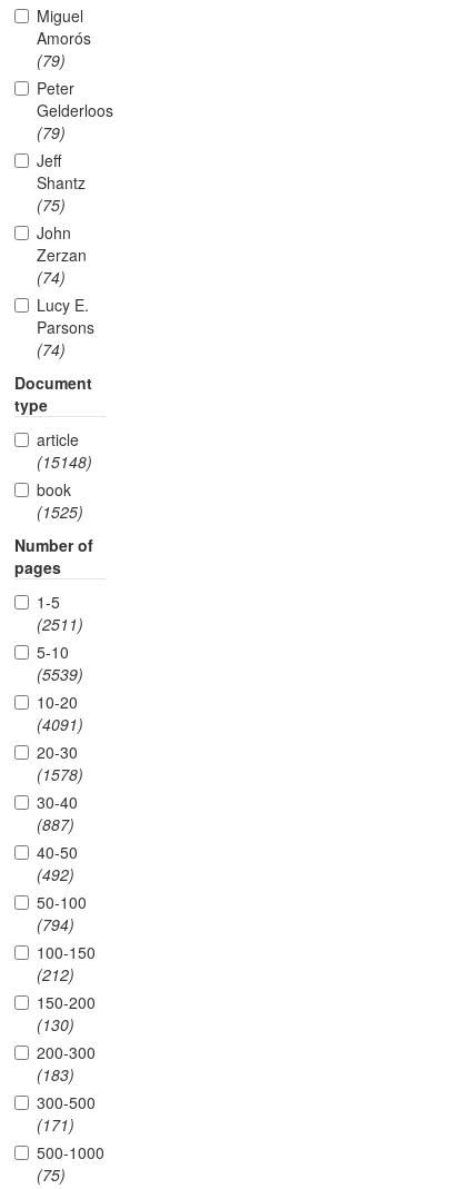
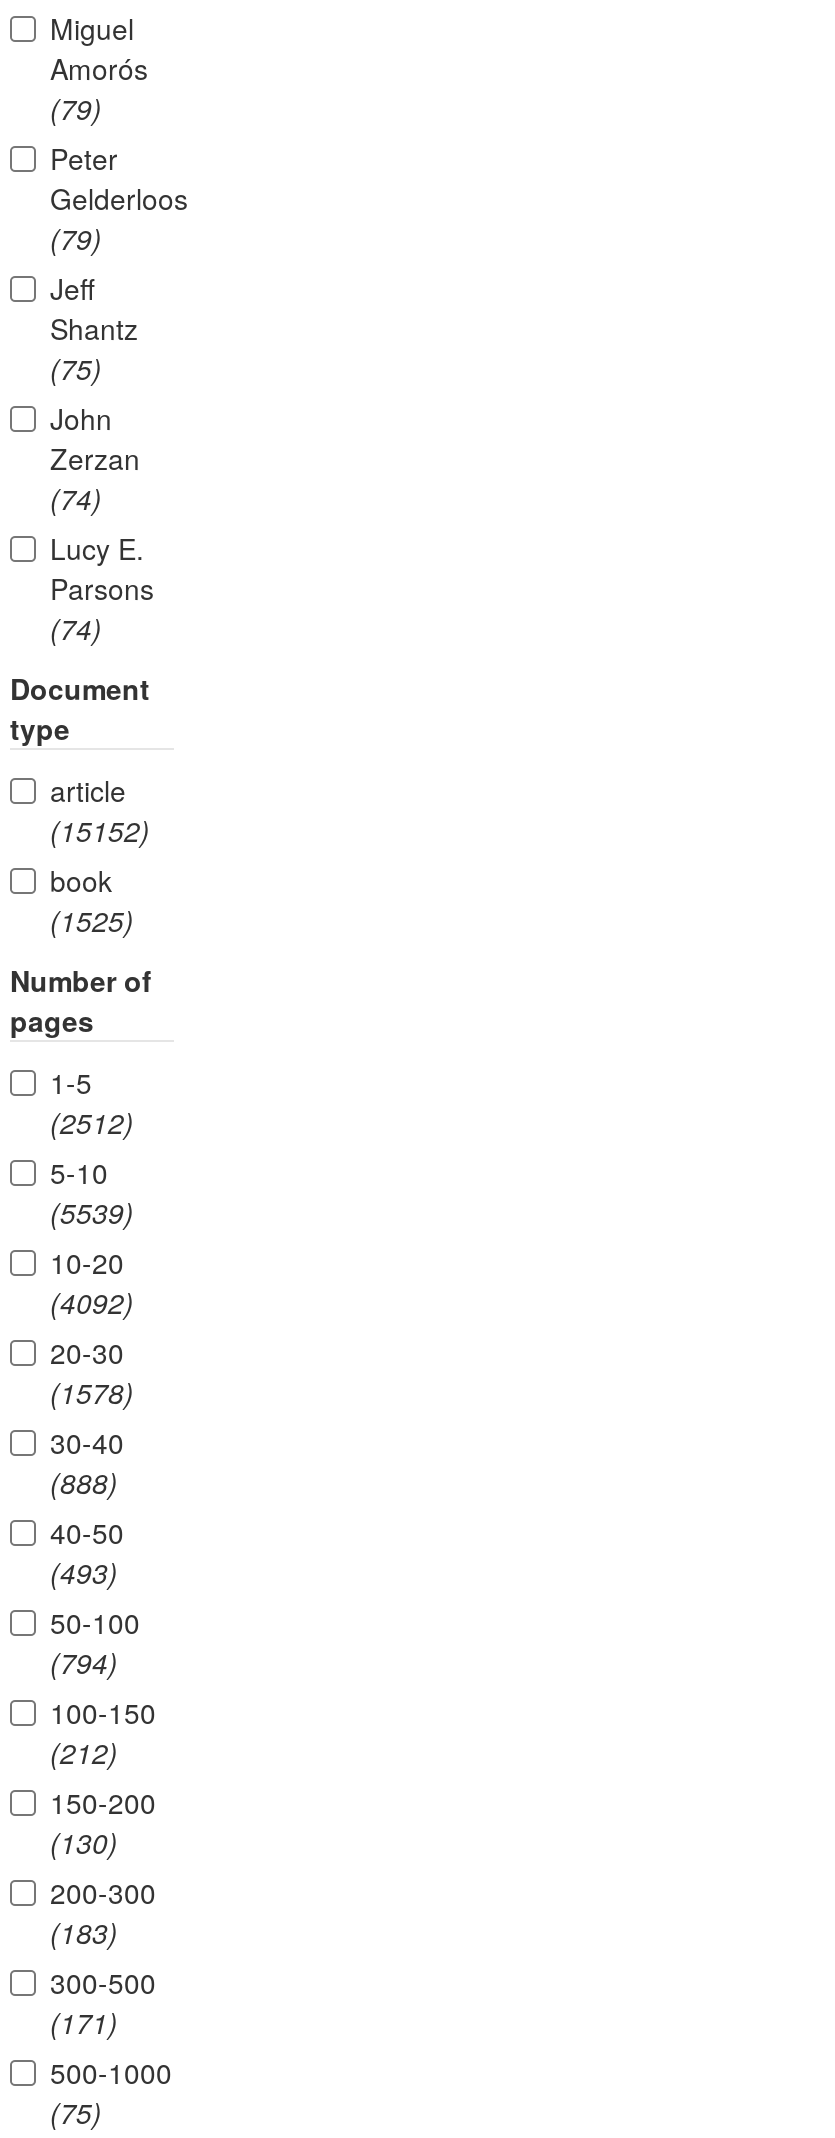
[37,450,92,473] (15148) -> [50,810,150,850] (15152)
[37,613,83,635] (2511) -> [50,1102,134,1142] (2512)
[37,713,83,735] (4091) -> [50,1282,134,1322] (4092)
[37,813,74,835] (887) -> [50,1462,118,1502] (888)
[37,863,74,885] (492) -> [50,1552,118,1592] (493)

